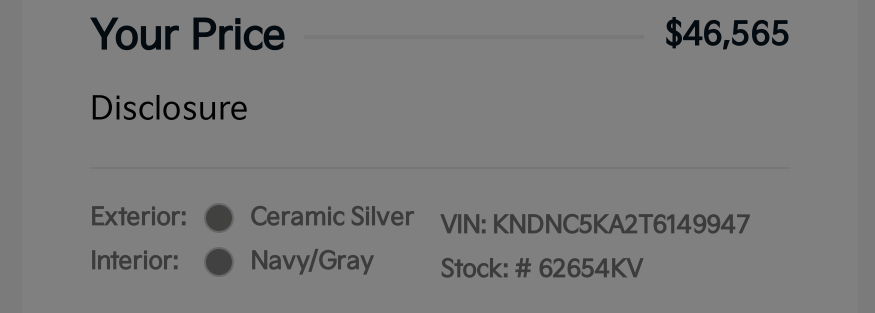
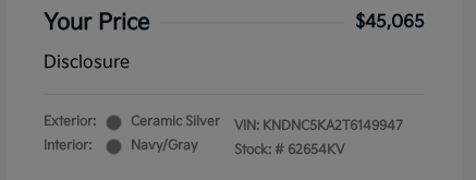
[664,17,790,55] $46,565 -> [355,12,425,33] $45,065

